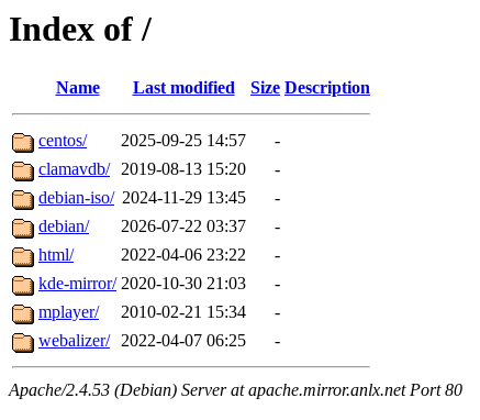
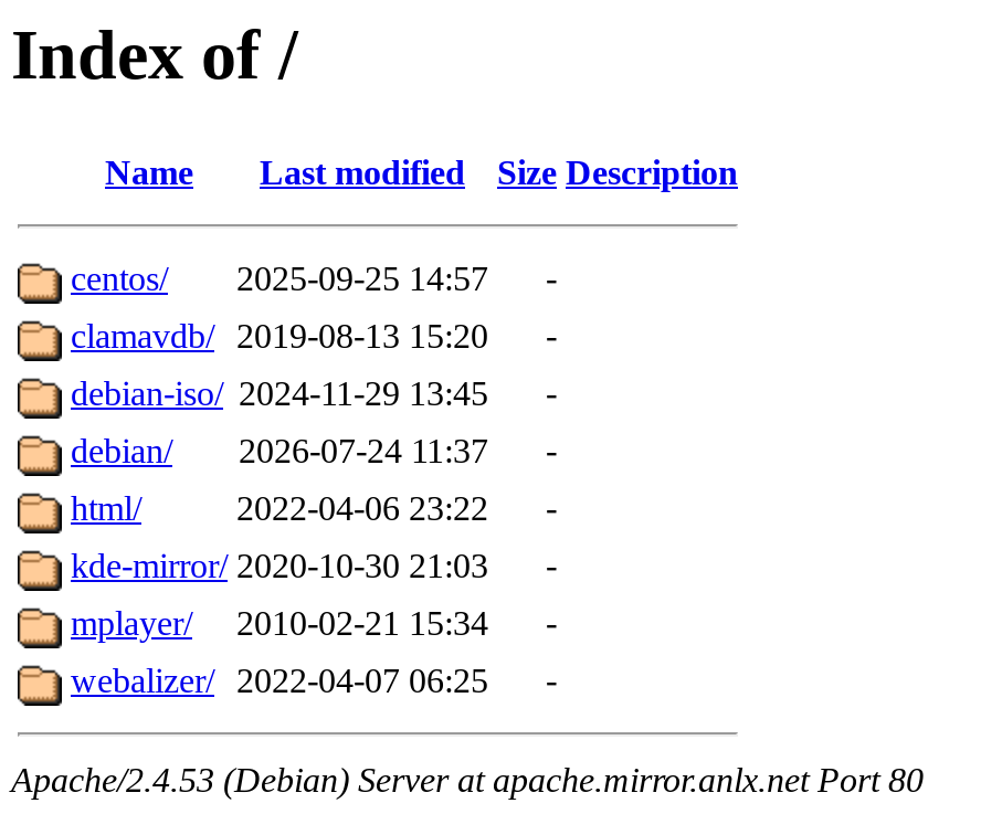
[121,217,246,236] 2026-07-22 03:37 -> [239,433,488,470] 2026-07-24 11:37

